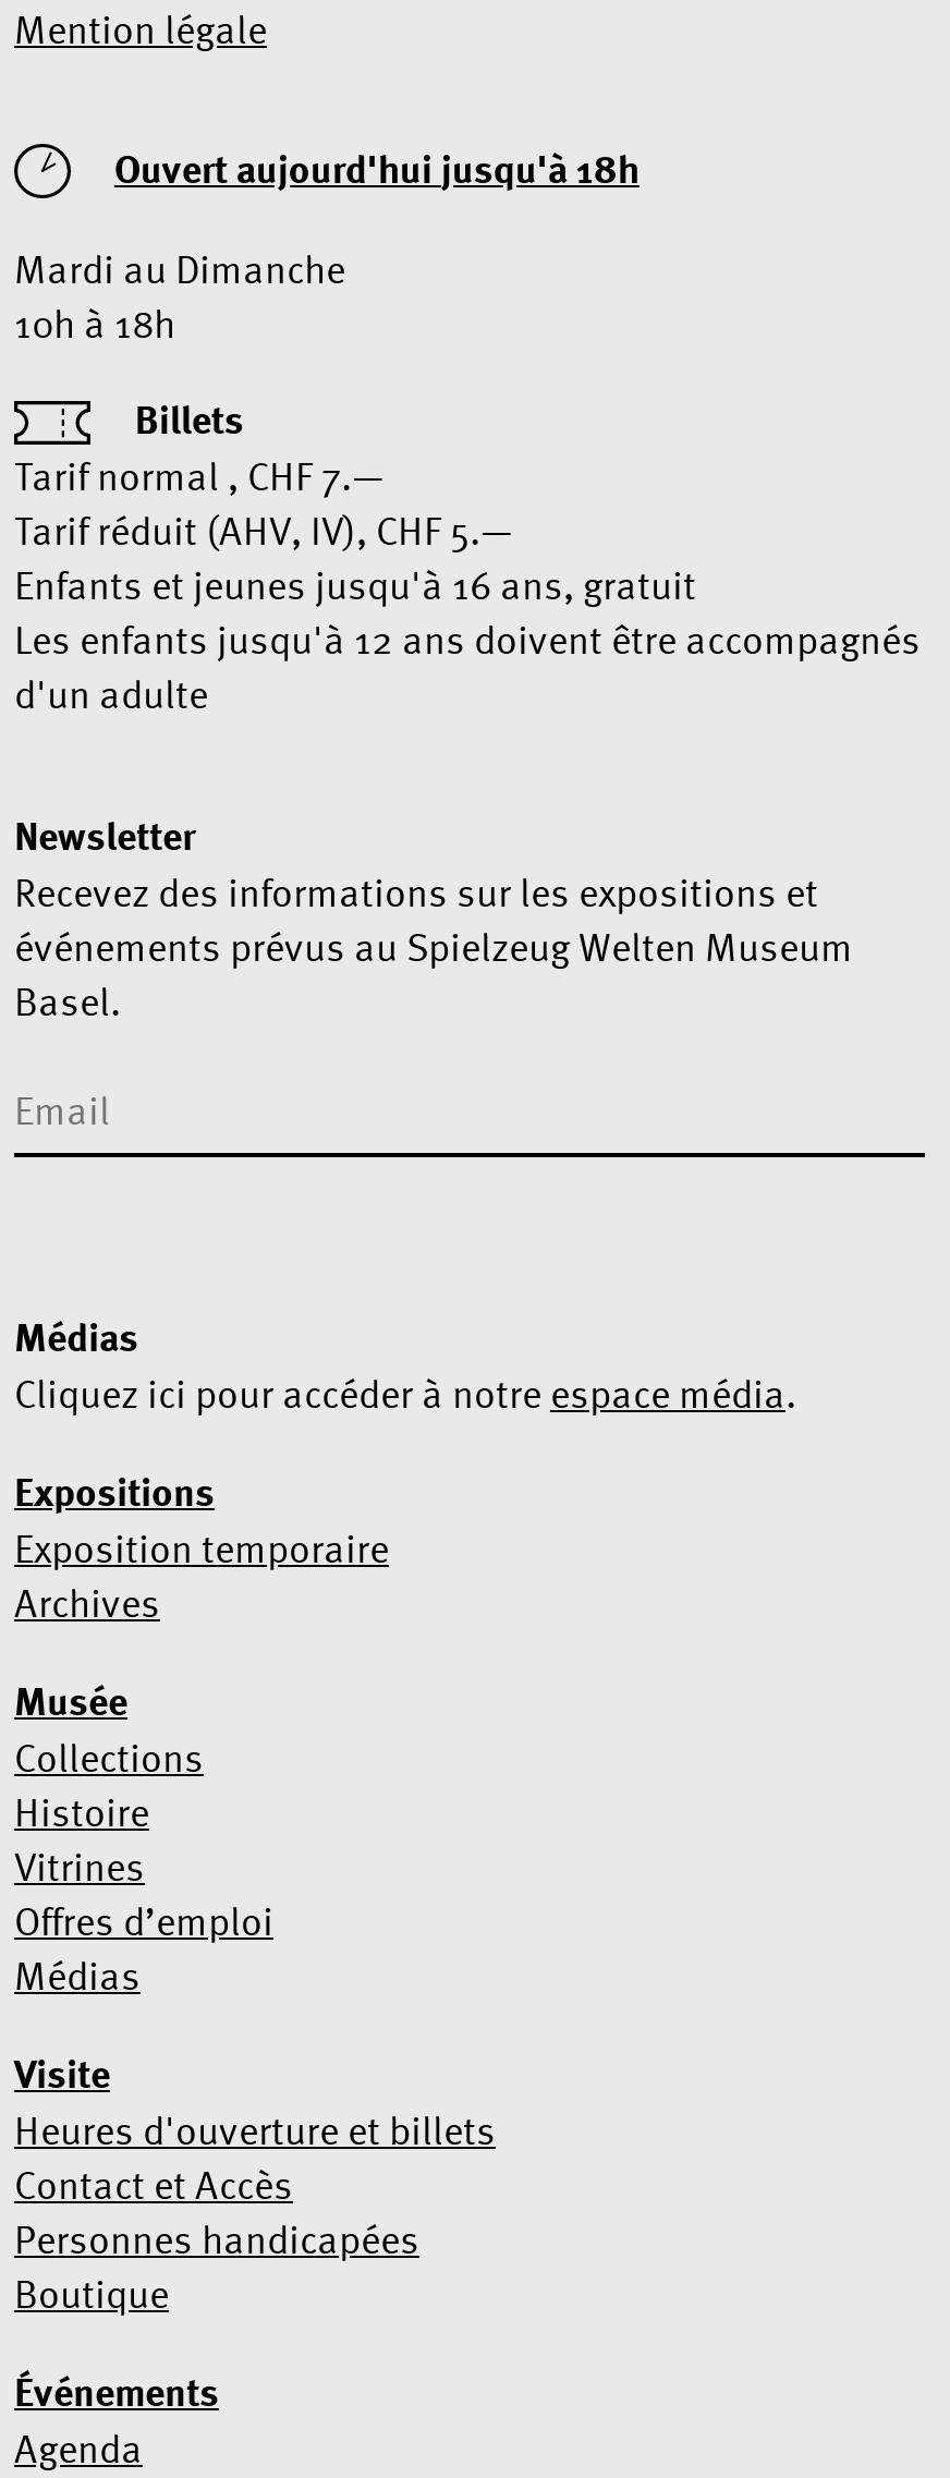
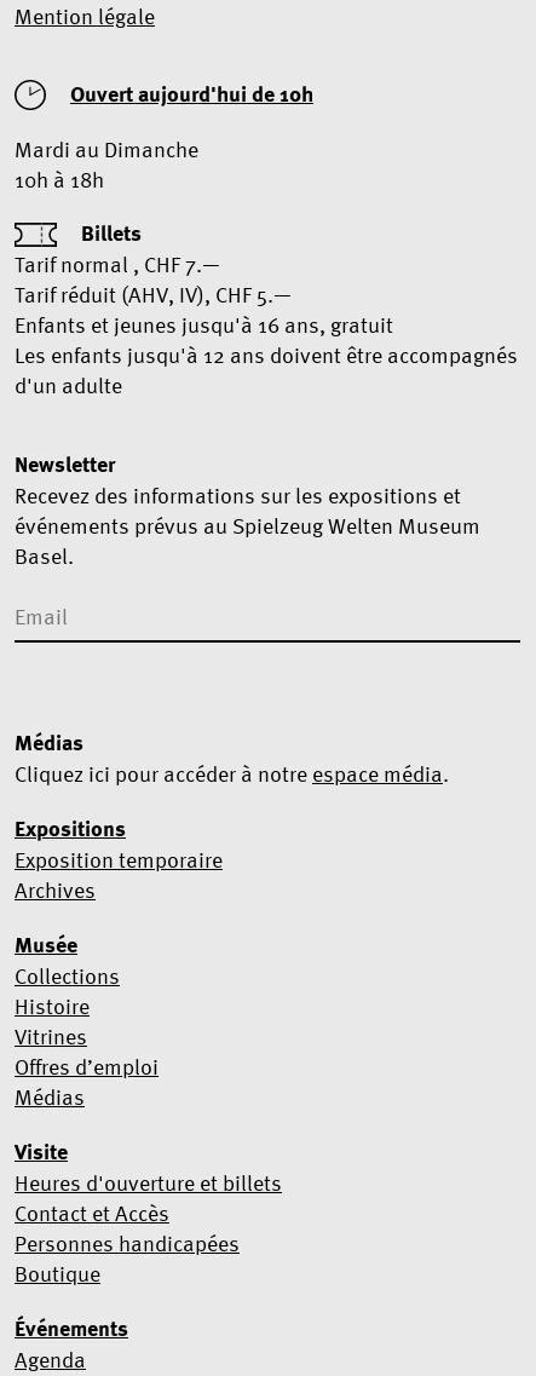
[114,144,639,196] Ouvert aujourd'hui jusqu'à 18h -> [70,80,313,109] Ouvert aujourd'hui de 10h

